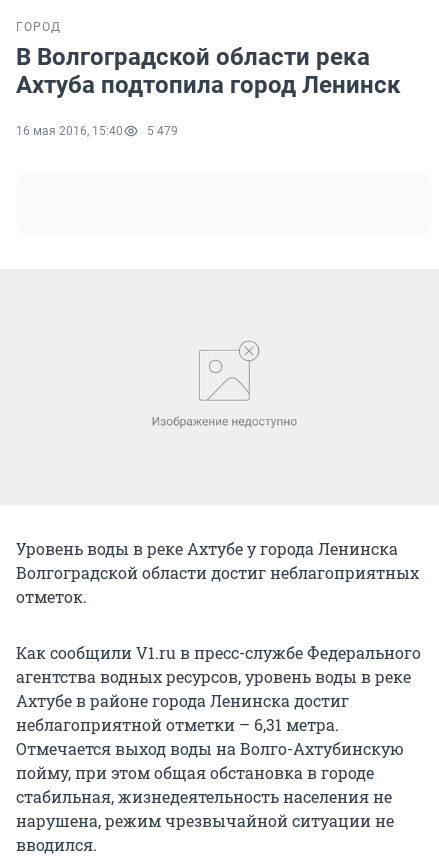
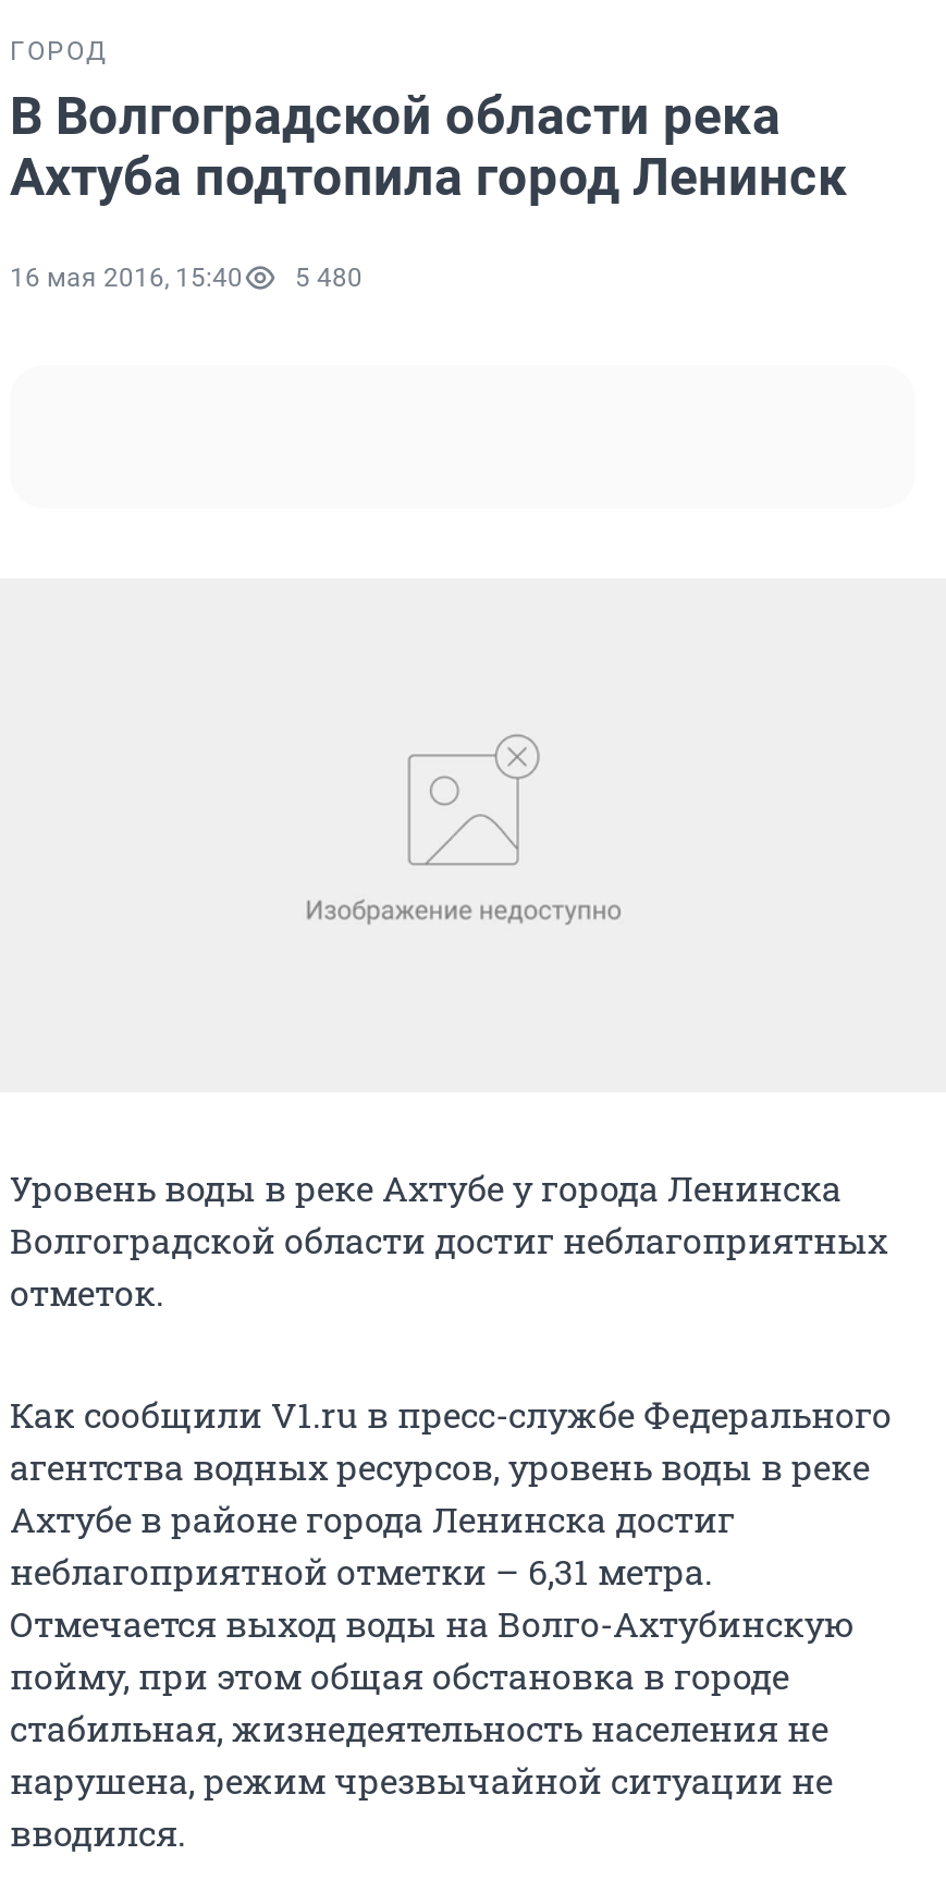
[16,124,178,138] 16 мая 2016, 15:40 5 479 -> [10,263,363,293] 16 мая 2016, 15:40 5 480

